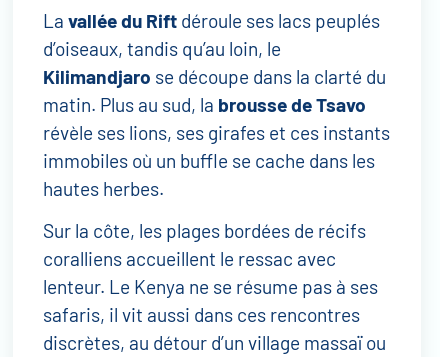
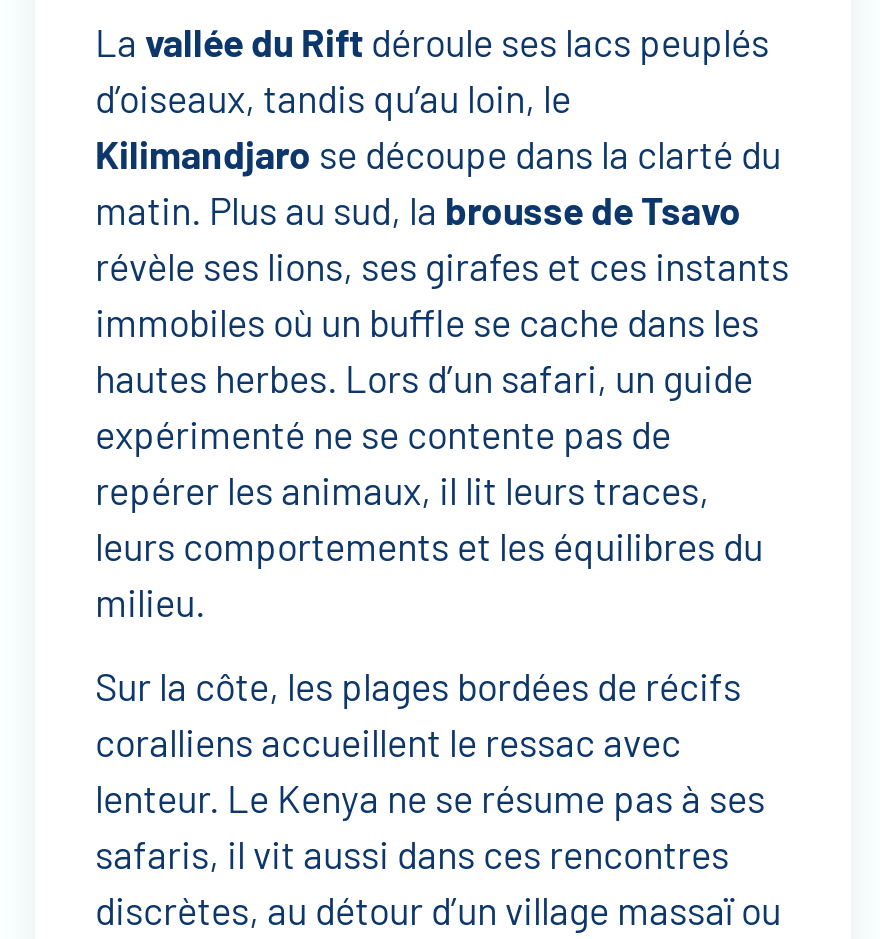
[43,177,164,200] hautes herbes. -> [95,355,763,625] hautes herbes. Lors d’un safari, un guide | expérimenté ne se contente pas de | repérer les animaux, il lit leurs traces, | leurs comportements et les équilibres du | milieu.

